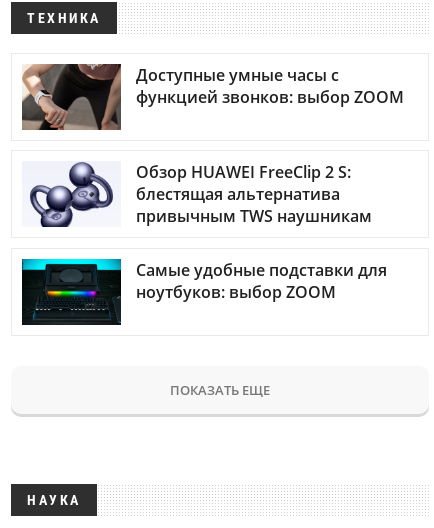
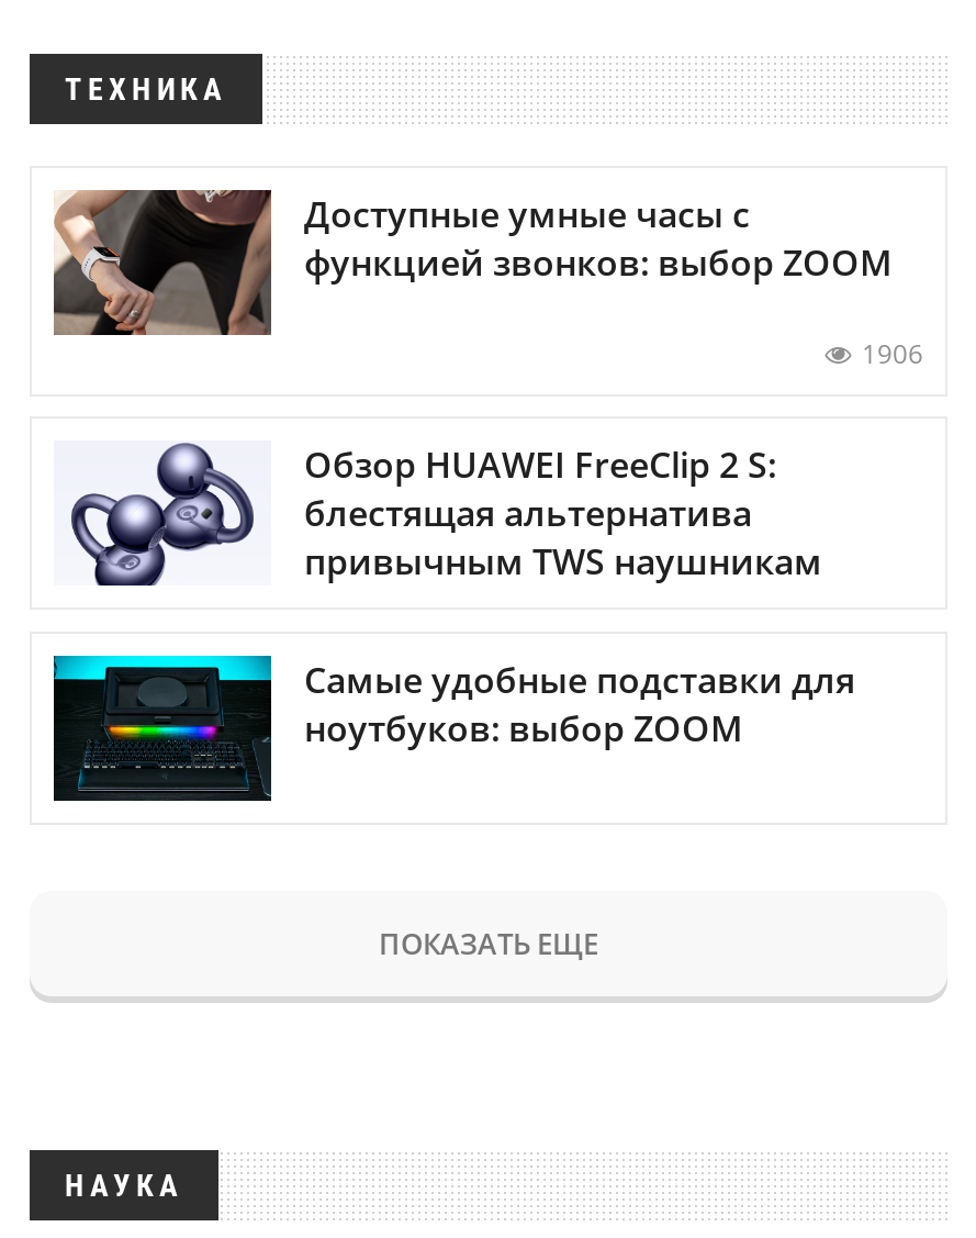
none -> [862,335,923,373] 1906

